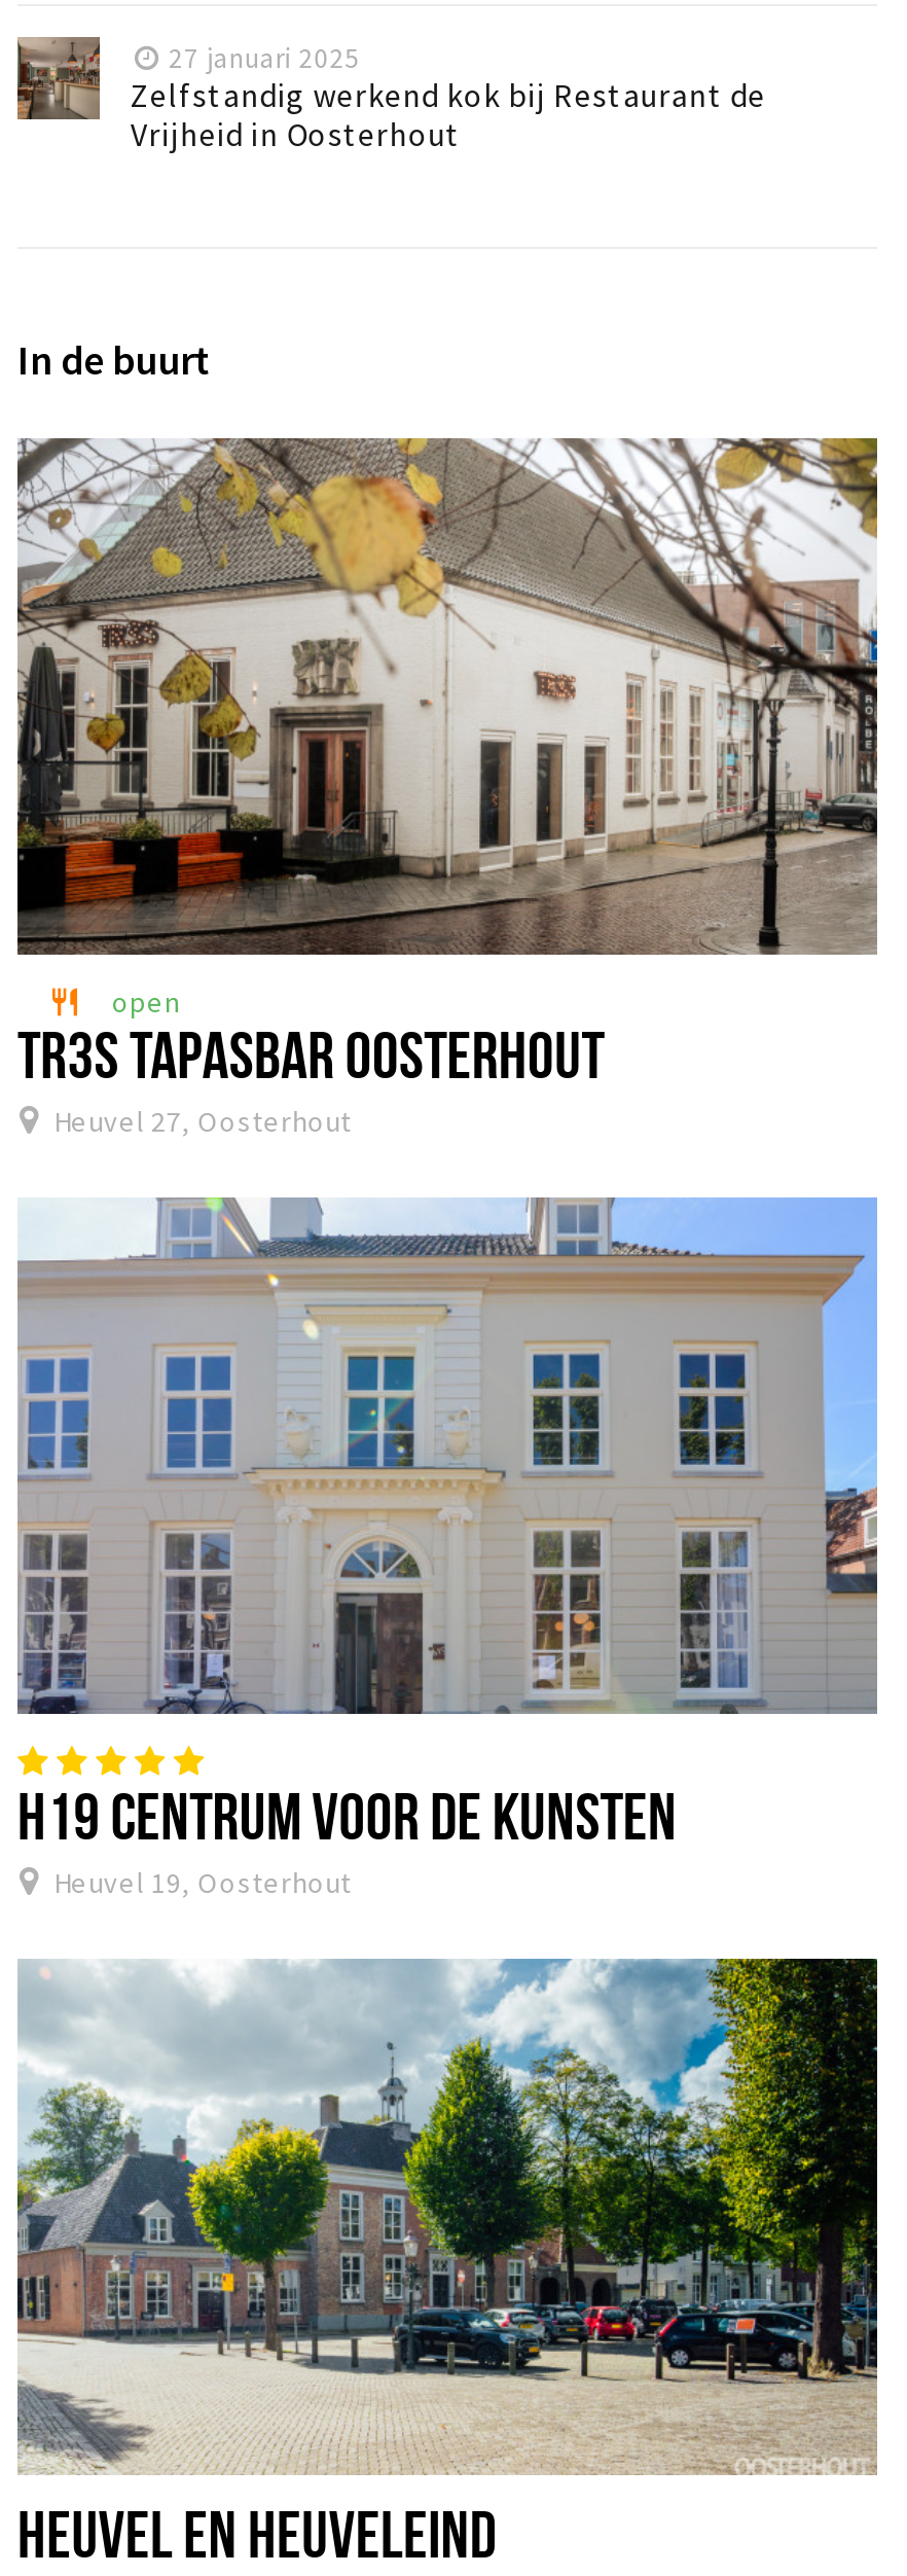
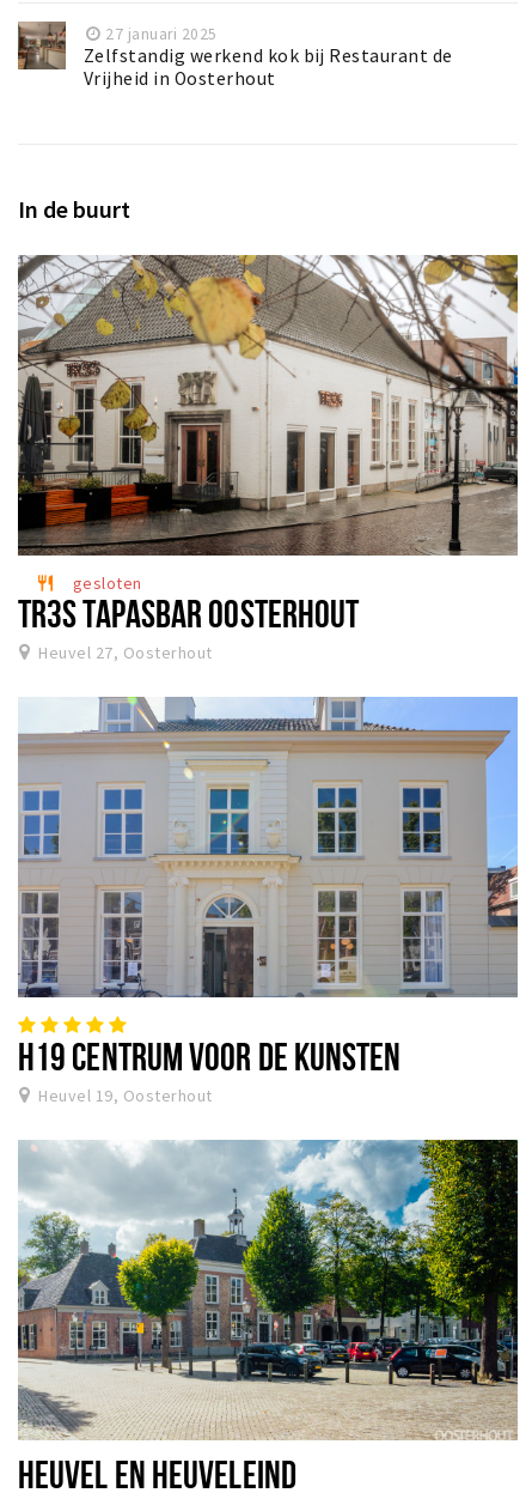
[112,984,180,1021] open -> [73,572,142,594] gesloten

